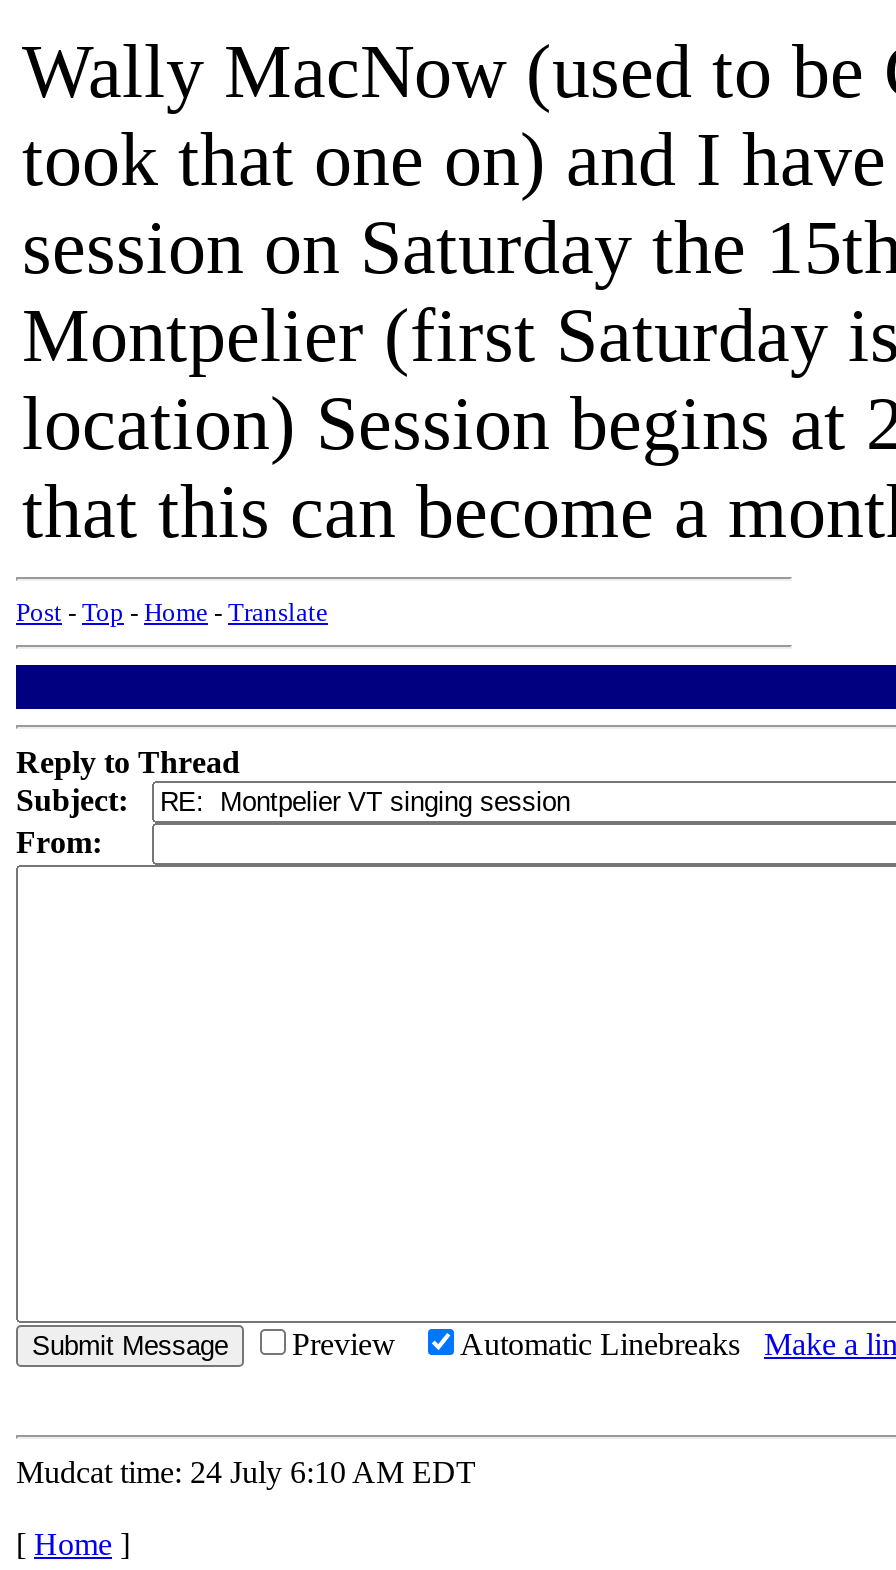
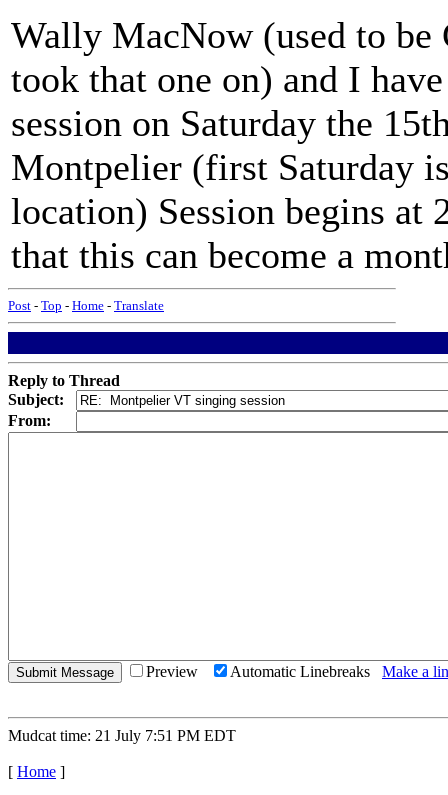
[16,1455,476,1489] Mudcat time: 24 July 6:10 AM EDT -> [8,727,236,744] Mudcat time: 21 July 7:51 PM EDT

